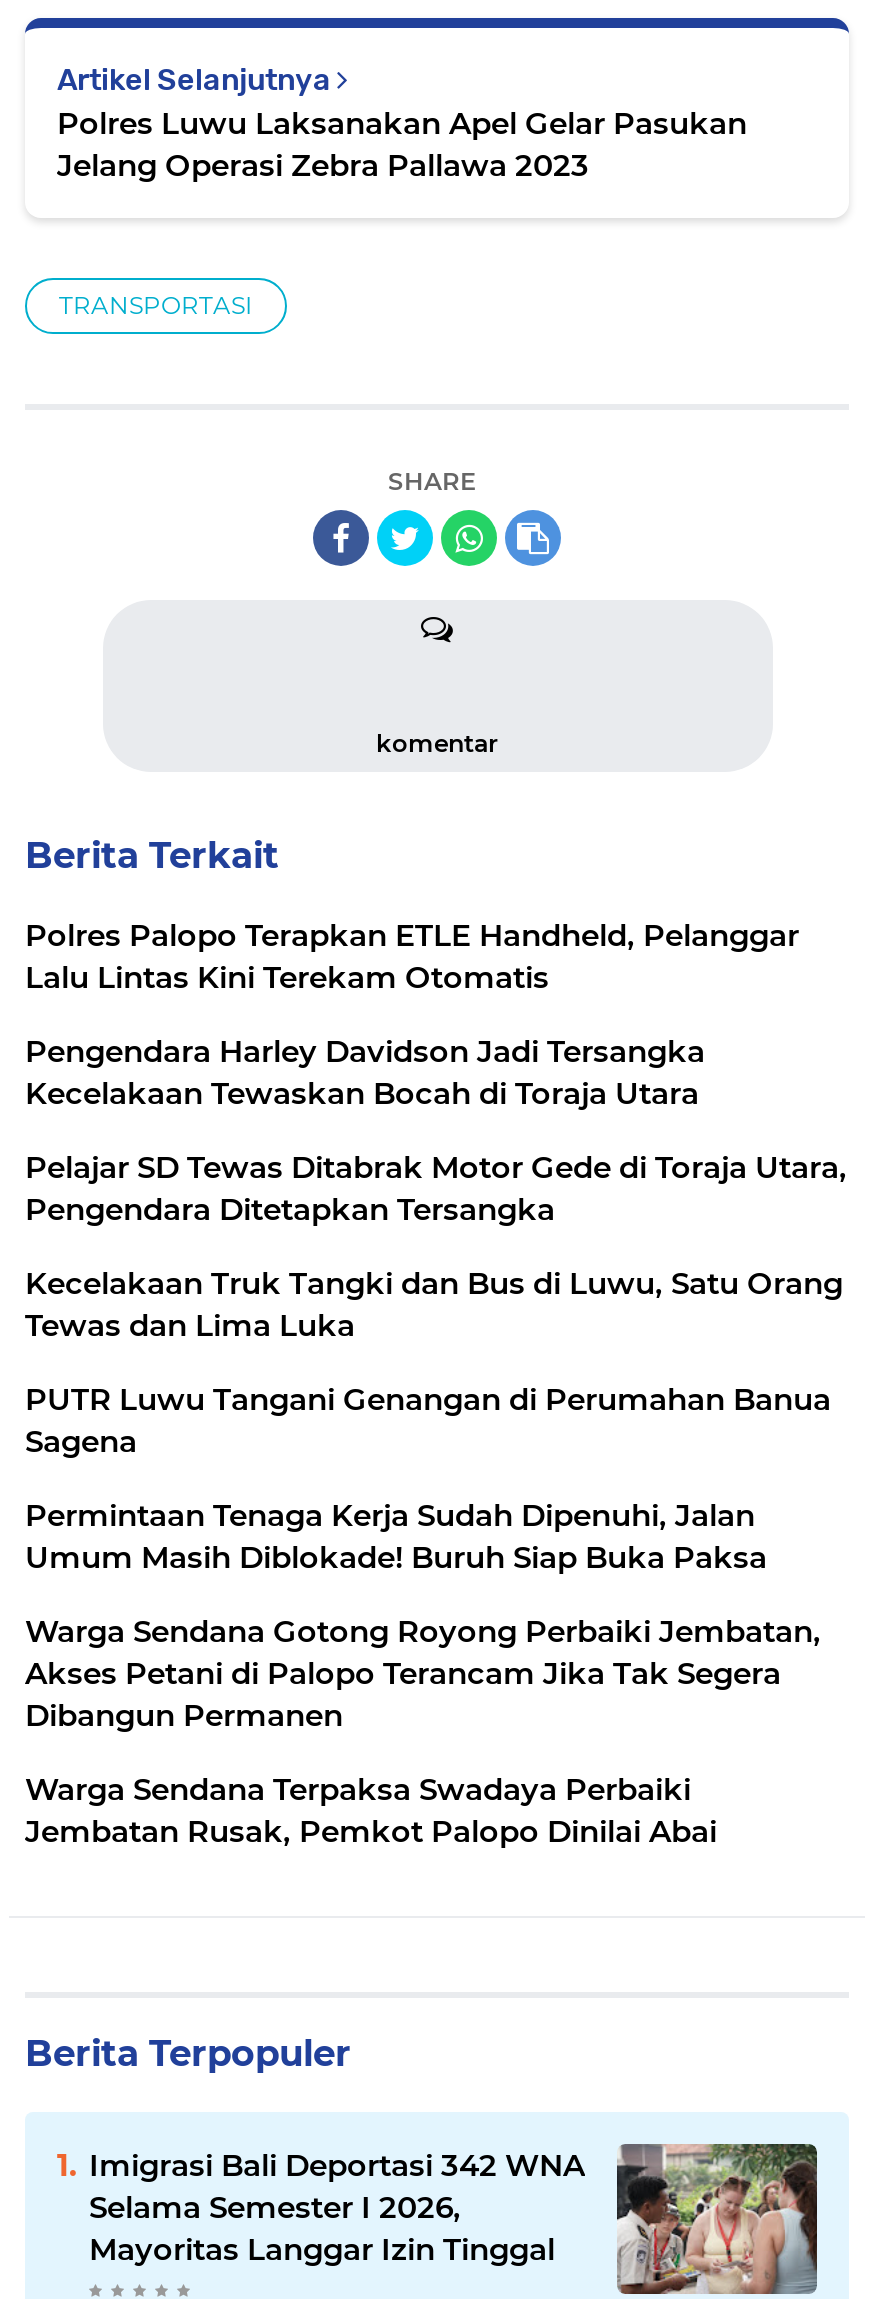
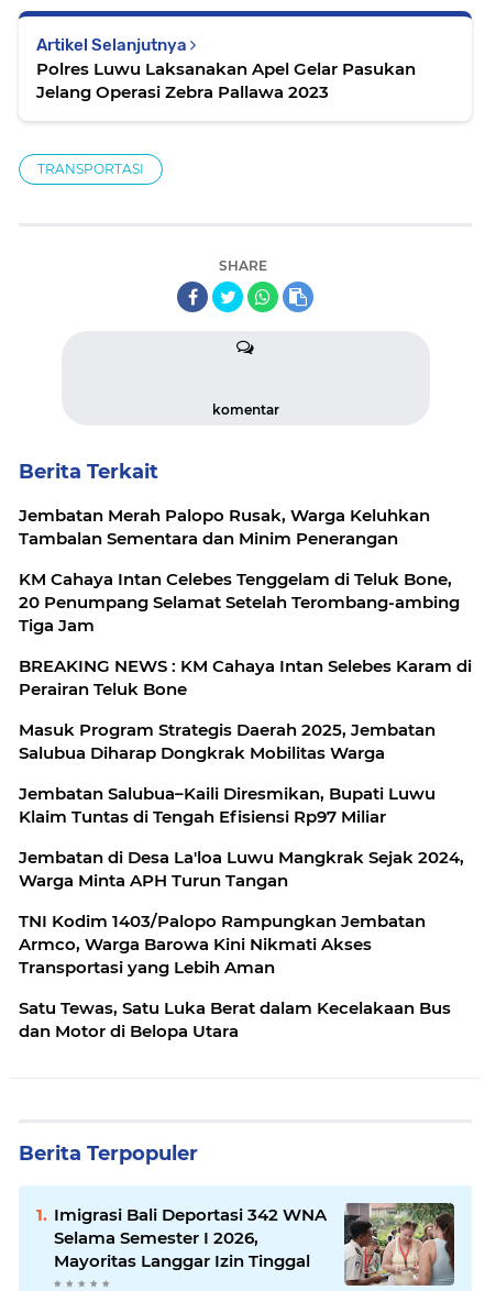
[25,916,799,996] Polres Palopo Terapkan ETLE Handheld, Pelanggar | Lalu Lintas Kini Terekam Otomatis -> [19,505,430,549] Jembatan Merah Palopo Rusak, Warga Keluhkan | Tambalan Sementara dan Minim Penerangan
[25,1032,705,1112] Pengendara Harley Davidson Jadi Tersangka | Kecelakaan Tewaskan Bocah di Toraja Utara -> [19,569,460,636] KM Cahaya Intan Celebes Tenggelam di Teluk Bone, | 20 Penumpang Selamat Setelah Terombang-ambing | Tiga Jam
[25,1148,847,1228] Pelajar SD Tewas Ditabrak Motor Gede di Toraja Utara, | Pengendara Ditetapkan Tersangka -> [19,656,472,700] BREAKING NEWS : KM Cahaya Intan Selebes Karam di | Perairan Teluk Bone
[25,1264,843,1344] Kecelakaan Truk Tangki dan Bus di Luwu, Satu Orang | Tewas dan Lima Luka -> [19,719,436,763] Masuk Program Strategis Daerah 2025, Jembatan | Salubua Diharap Dongkrak Mobilitas Warga
[25,1380,831,1460] PUTR Luwu Tangani Genangan di Perumahan Banua | Sagena -> [19,783,436,827] Jembatan Salubua–Kaili Diresmikan, Bupati Luwu | Klaim Tuntas di Tengah Efisiensi Rp97 Miliar
[25,1496,767,1576] Permintaan Tenaga Kerja Sudah Dipenuhi, Jalan | Umum Masih Diblokade! Buruh Siap Buka Paksa -> [19,847,464,891] Jembatan di Desa La'loa Luwu Mangkrak Sejak 2024, | Warga Minta APH Turun Tangan
[25,1612,821,1734] Warga Sendana Gotong Royong Perbaiki Jembatan, | Akses Petani di Palopo Terancam Jika Tak Segera | Dibangun Permanen -> [19,911,426,978] TNI Kodim 1403/Palopo Rampungkan Jembatan | Armco, Warga Barowa Kini Nikmati Akses | Transportasi yang Lebih Aman
[25,1770,717,1850] Warga Sendana Terpaksa Swadaya Perbaiki | Jembatan Rusak, Pemkot Palopo Dinilai Abai -> [19,998,451,1042] Satu Tewas, Satu Luka Berat dalam Kecelakaan Bus | dan Motor di Belopa Utara

